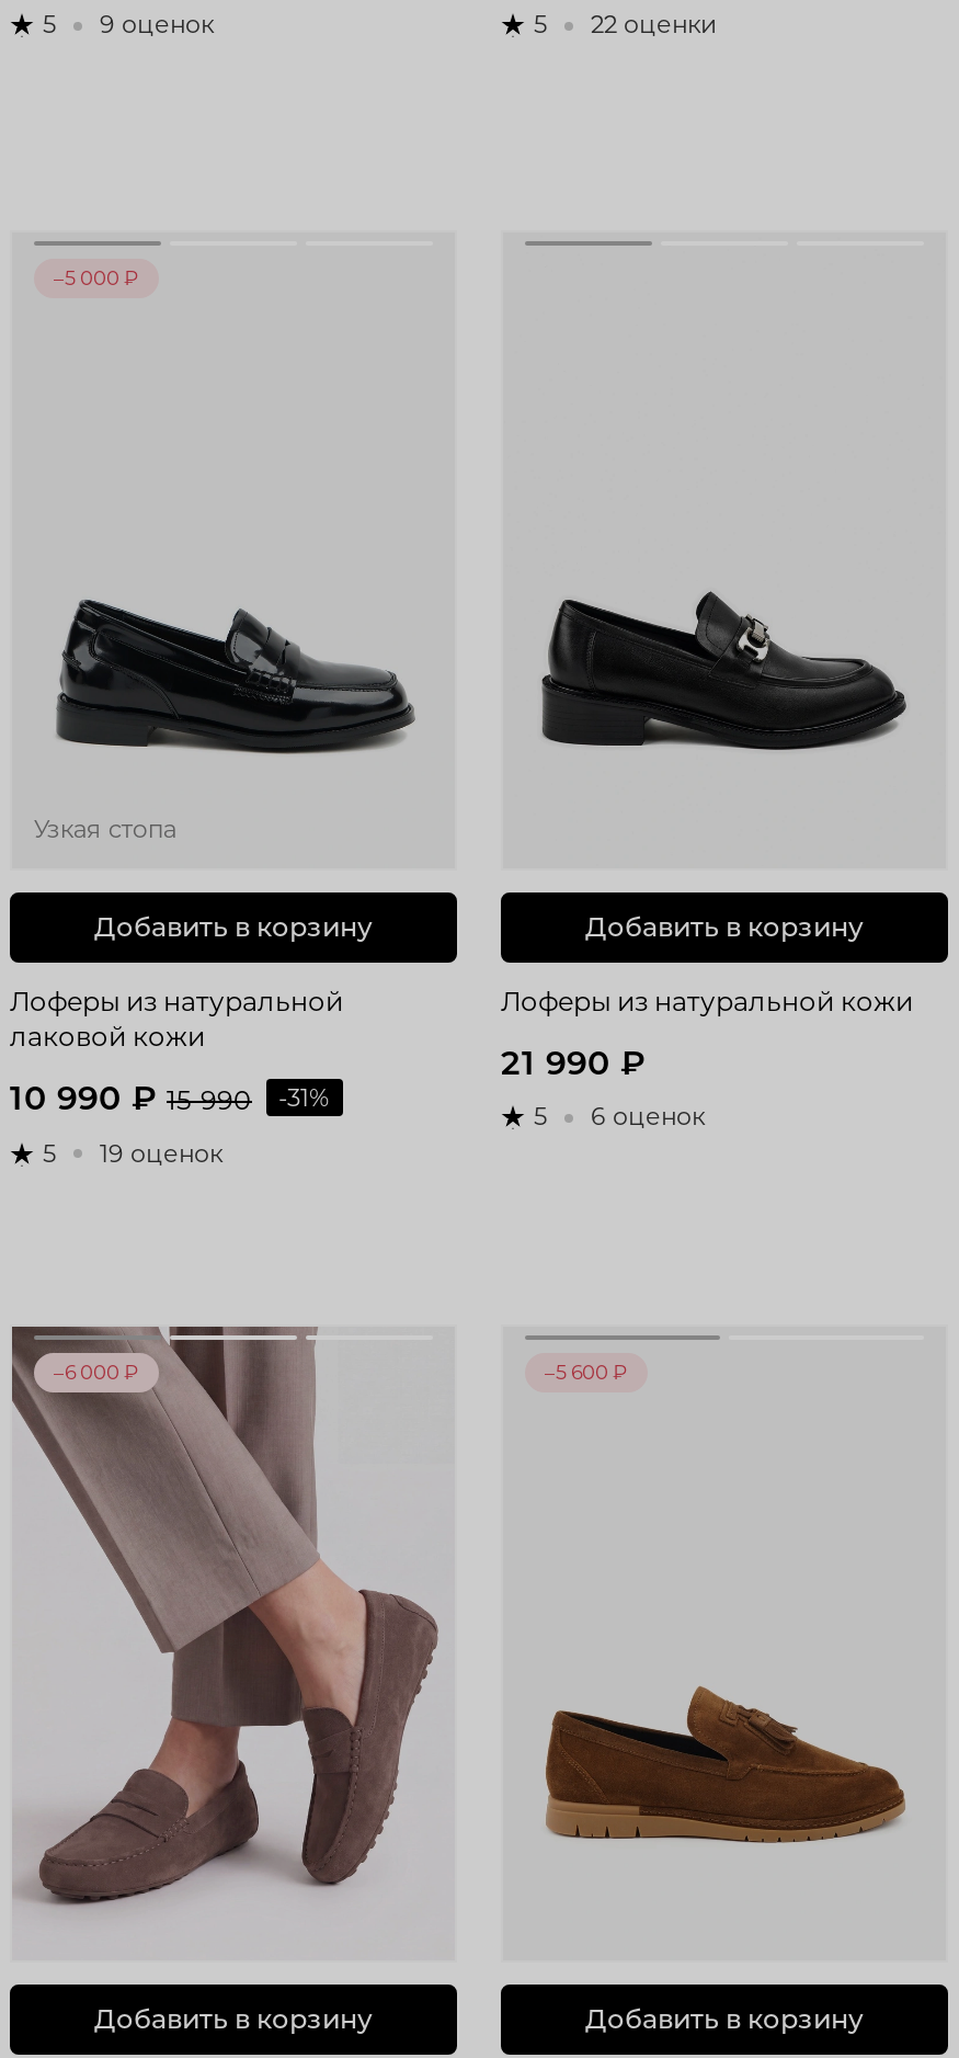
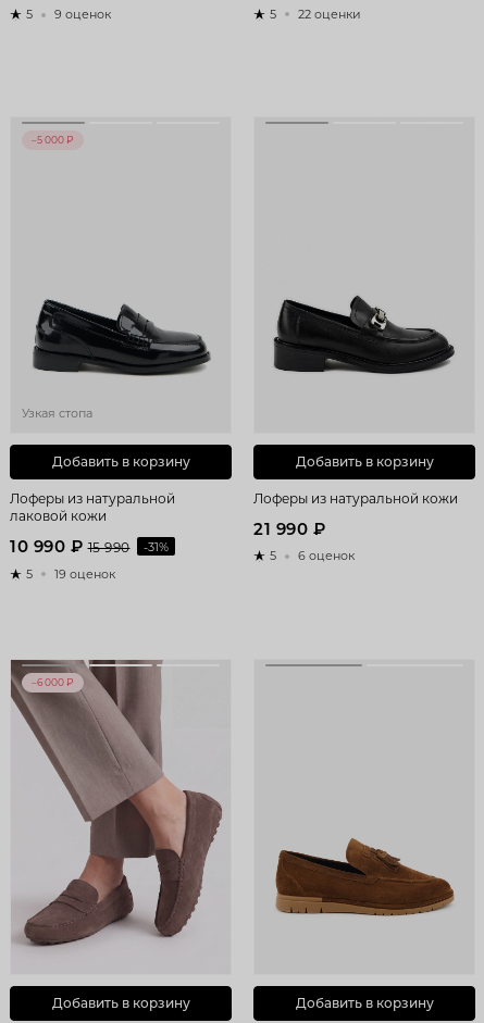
[545,1358,628,1383] –5 600 ₽ -> none

